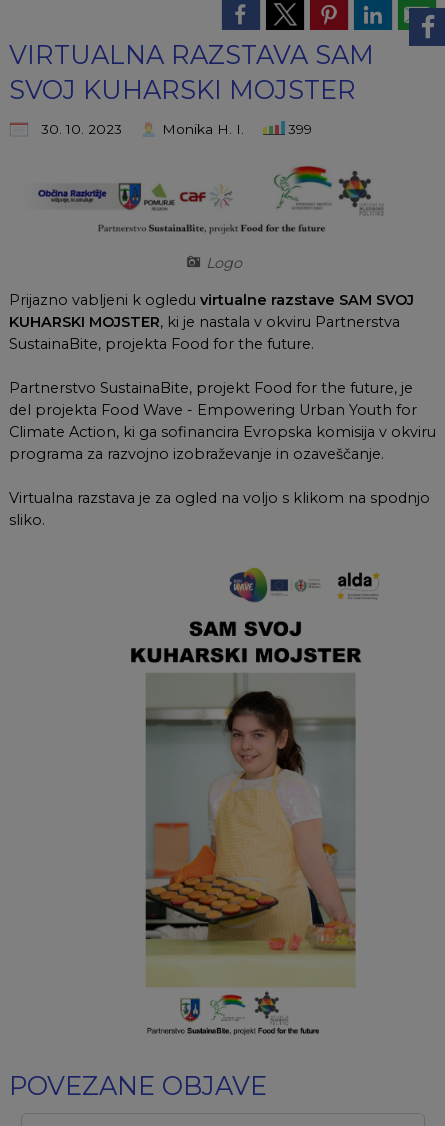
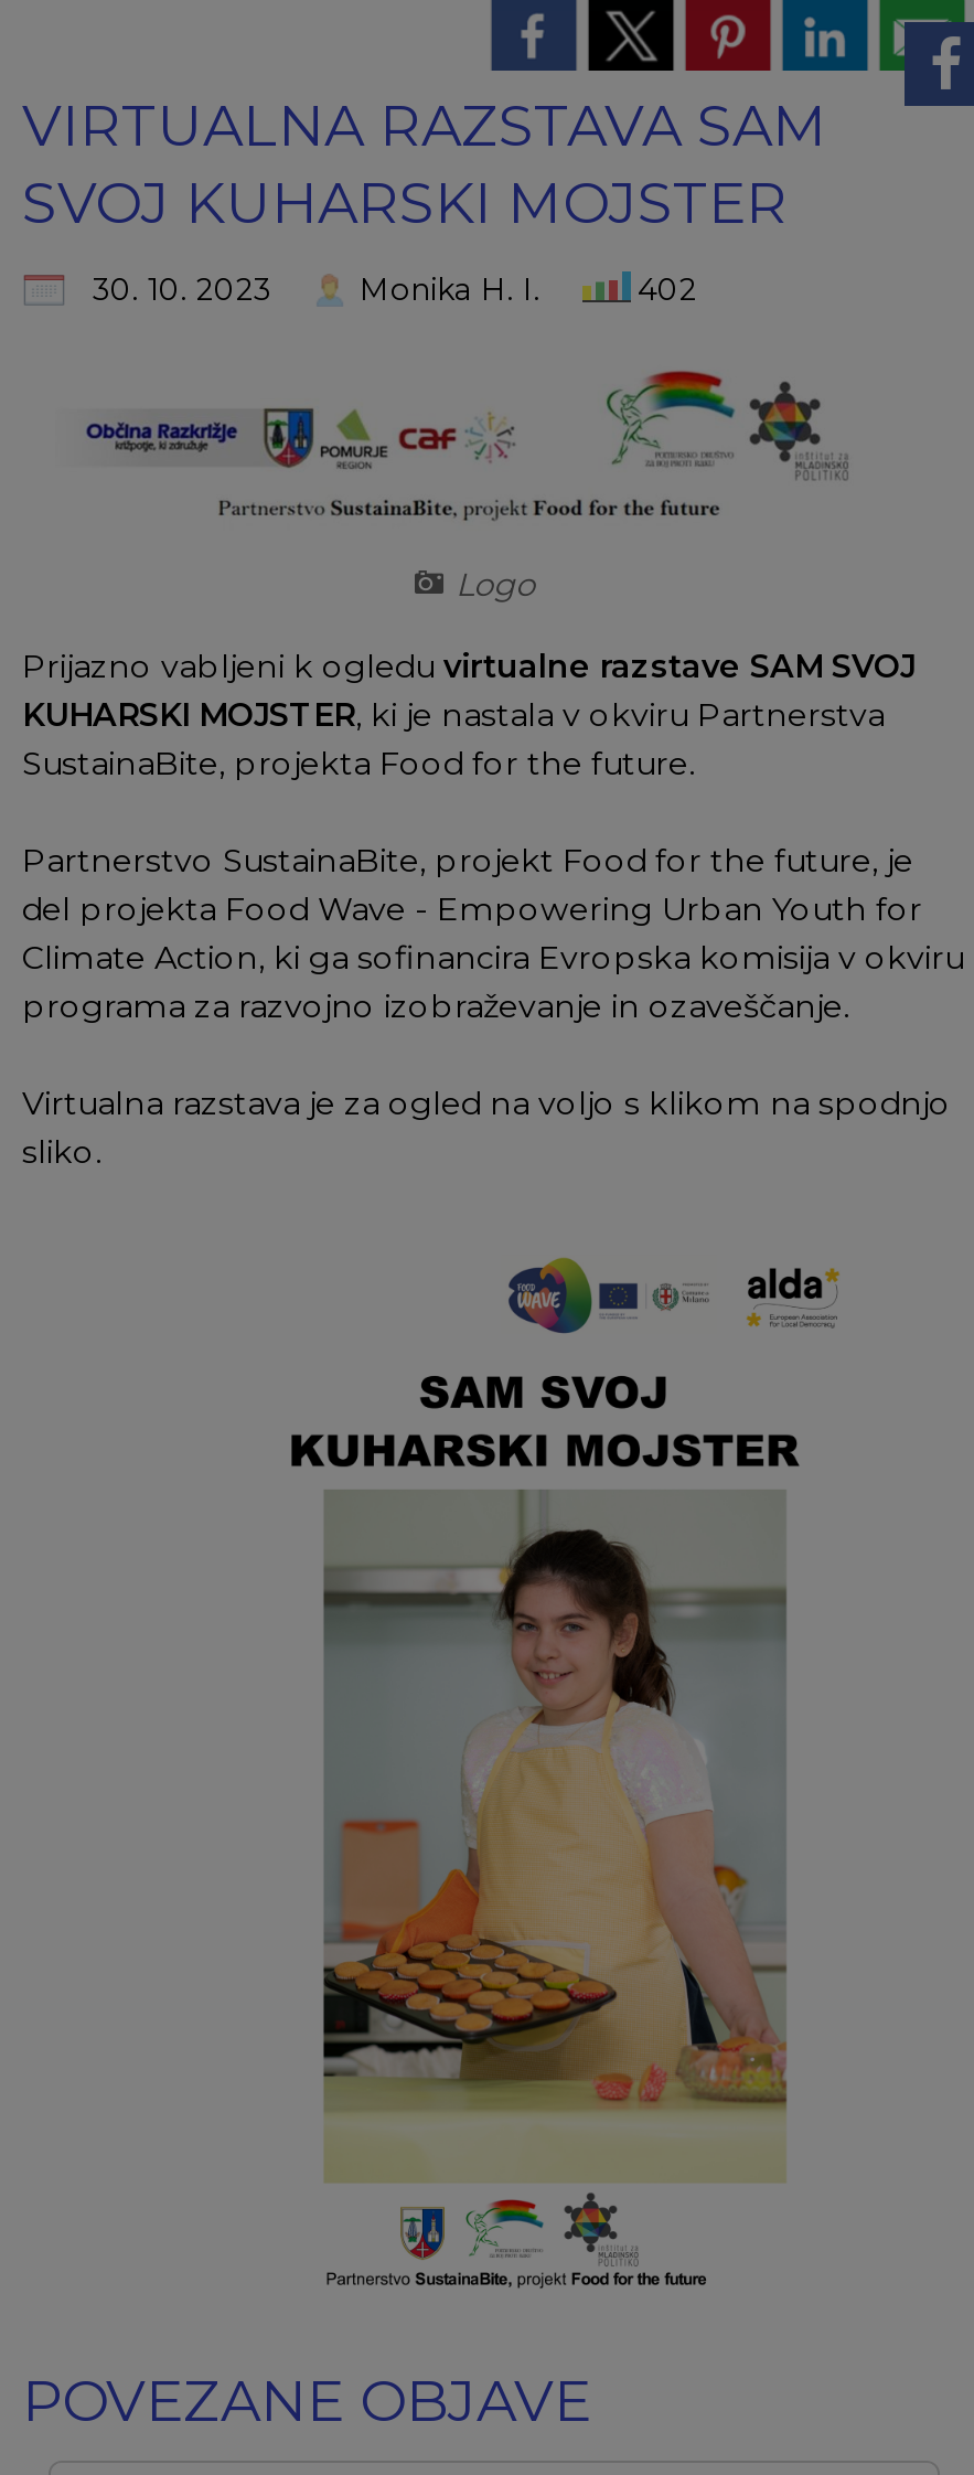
[288,121,312,137] 399 -> [638,271,697,307] 402

